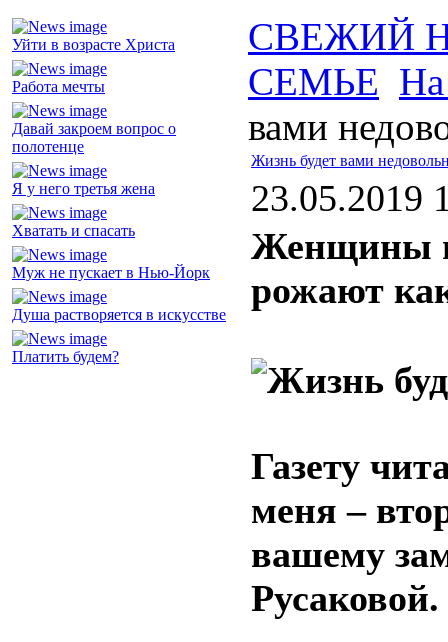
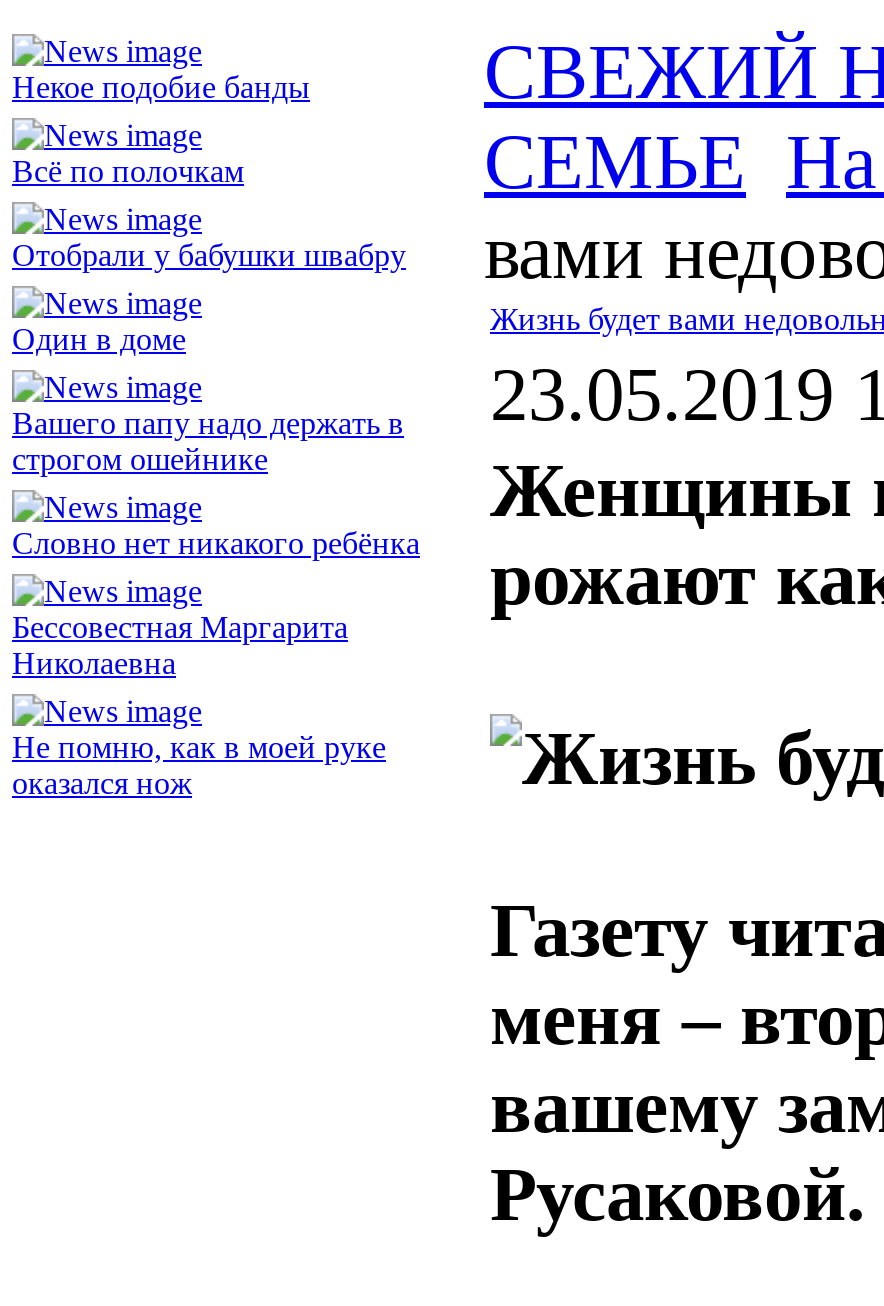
[12,36,175,53] Уйти в возрасте Христа -> [12,71,310,105] Некое подобие банды
[12,78,105,95] Работа мечты -> [12,155,244,189] Всё по полочкам
[12,120,176,155] Давай закроем вопрос о | полотенце -> [12,239,406,273] Отобрали у бабушки швабру
[12,180,155,197] Я у него третья жена -> [12,323,186,357] Один в доме
[12,222,135,239] Хватать и спасать -> [12,407,404,477] Вашего папу надо держать в | строгом ошейнике
[12,264,210,281] Муж не пускает в Нью-Йорк -> [12,527,420,561] Словно нет никакого ребёнка
[12,306,226,323] Душа растворяется в искусстве -> [12,611,348,681] Бессовестная Маргарита | Николаевна
[12,348,119,365] Платить будем? -> [12,731,386,801] Не помню, как в моей руке | оказался нож

